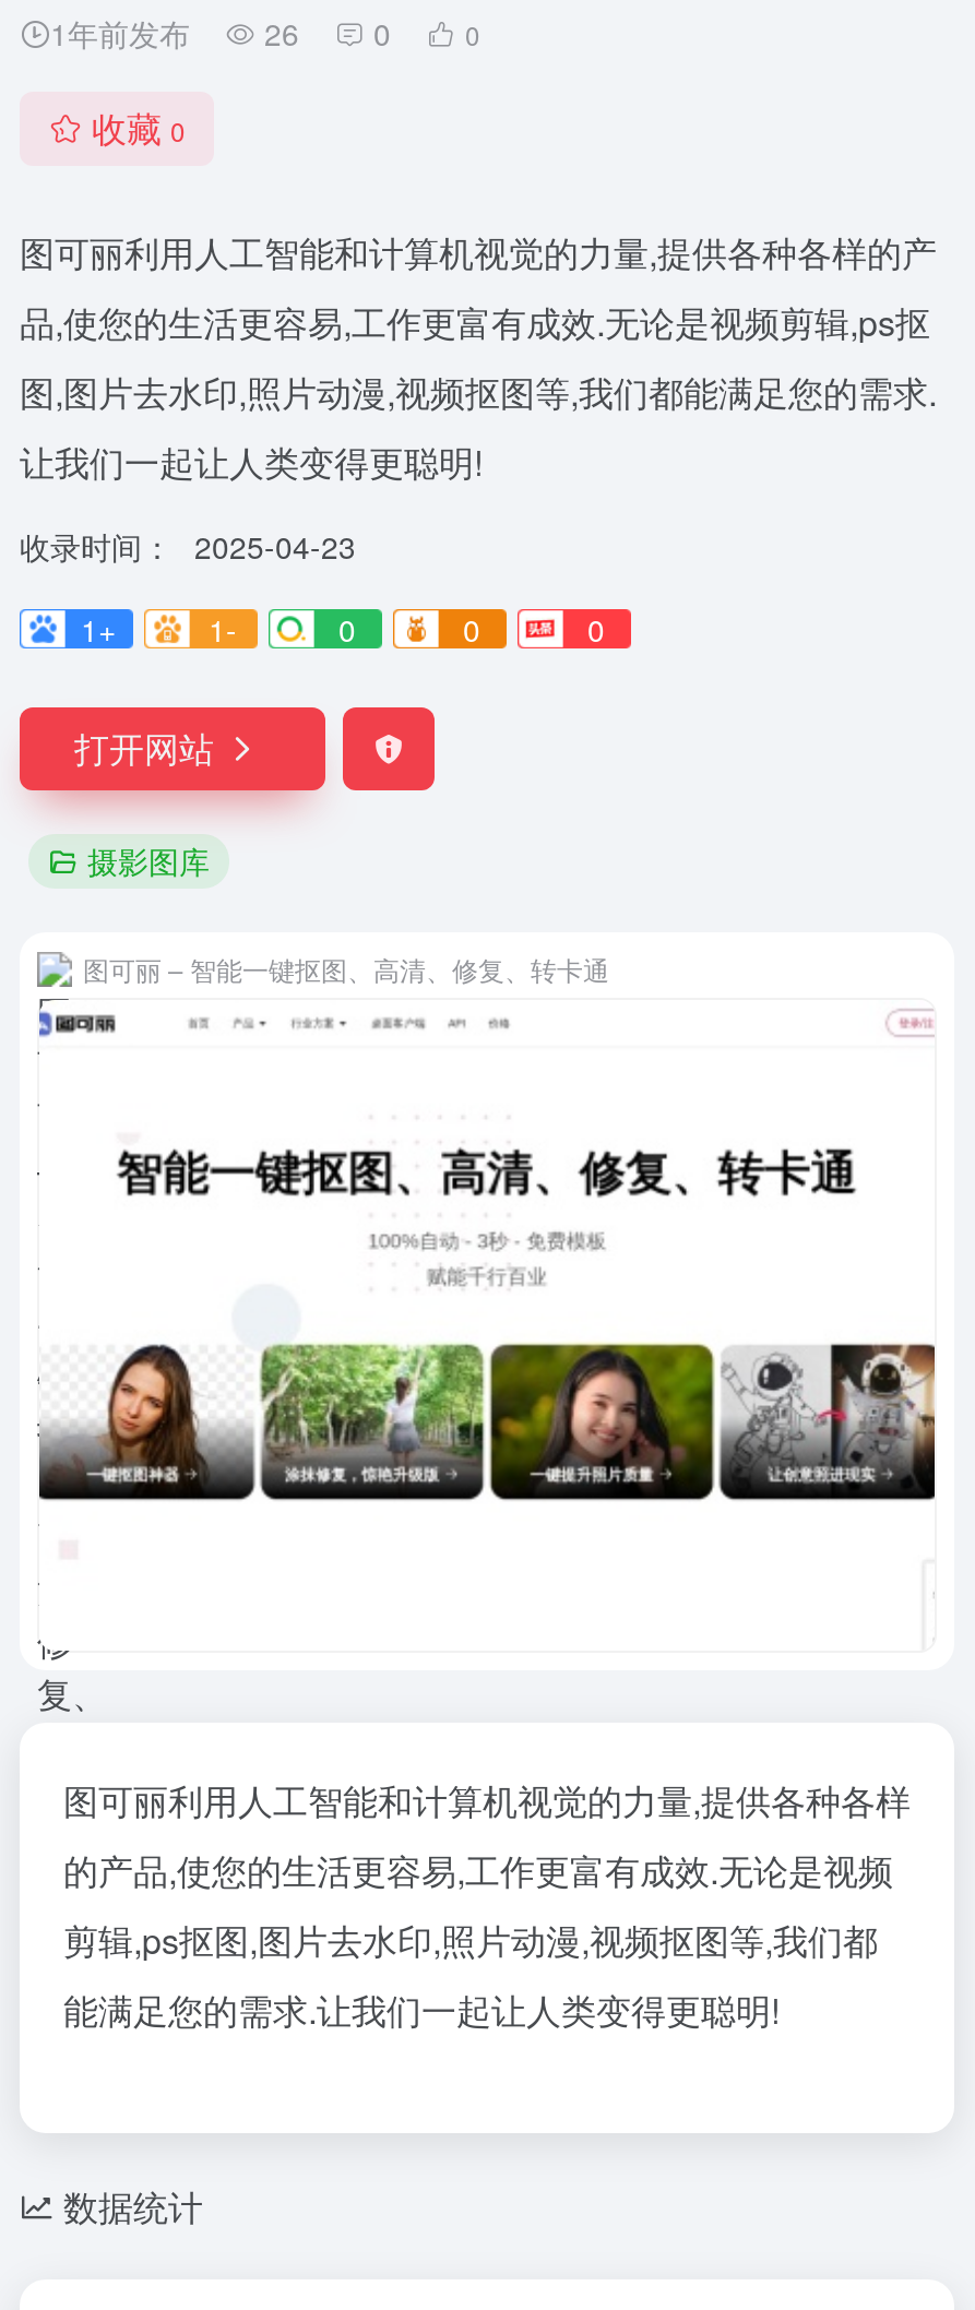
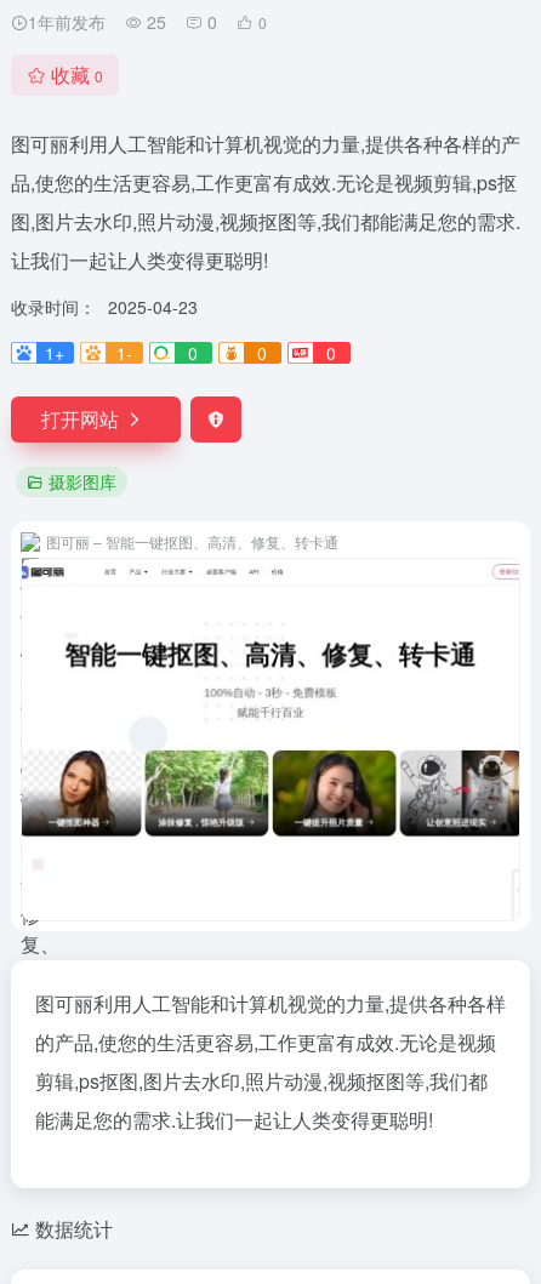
[50,11,480,55] 1年前发布 26 0 0 -> [28,10,267,34] 1年前发布 25 0 0

